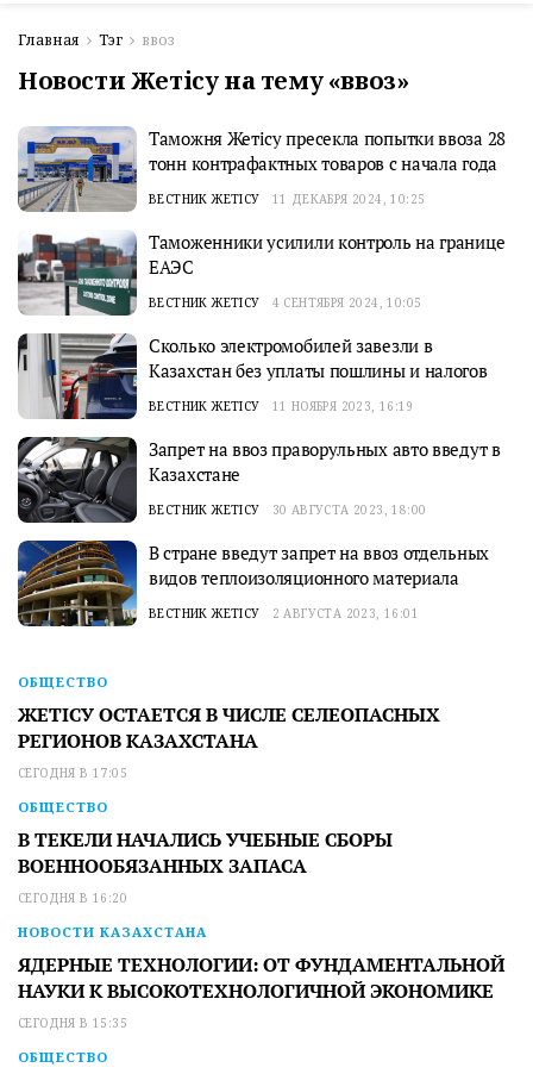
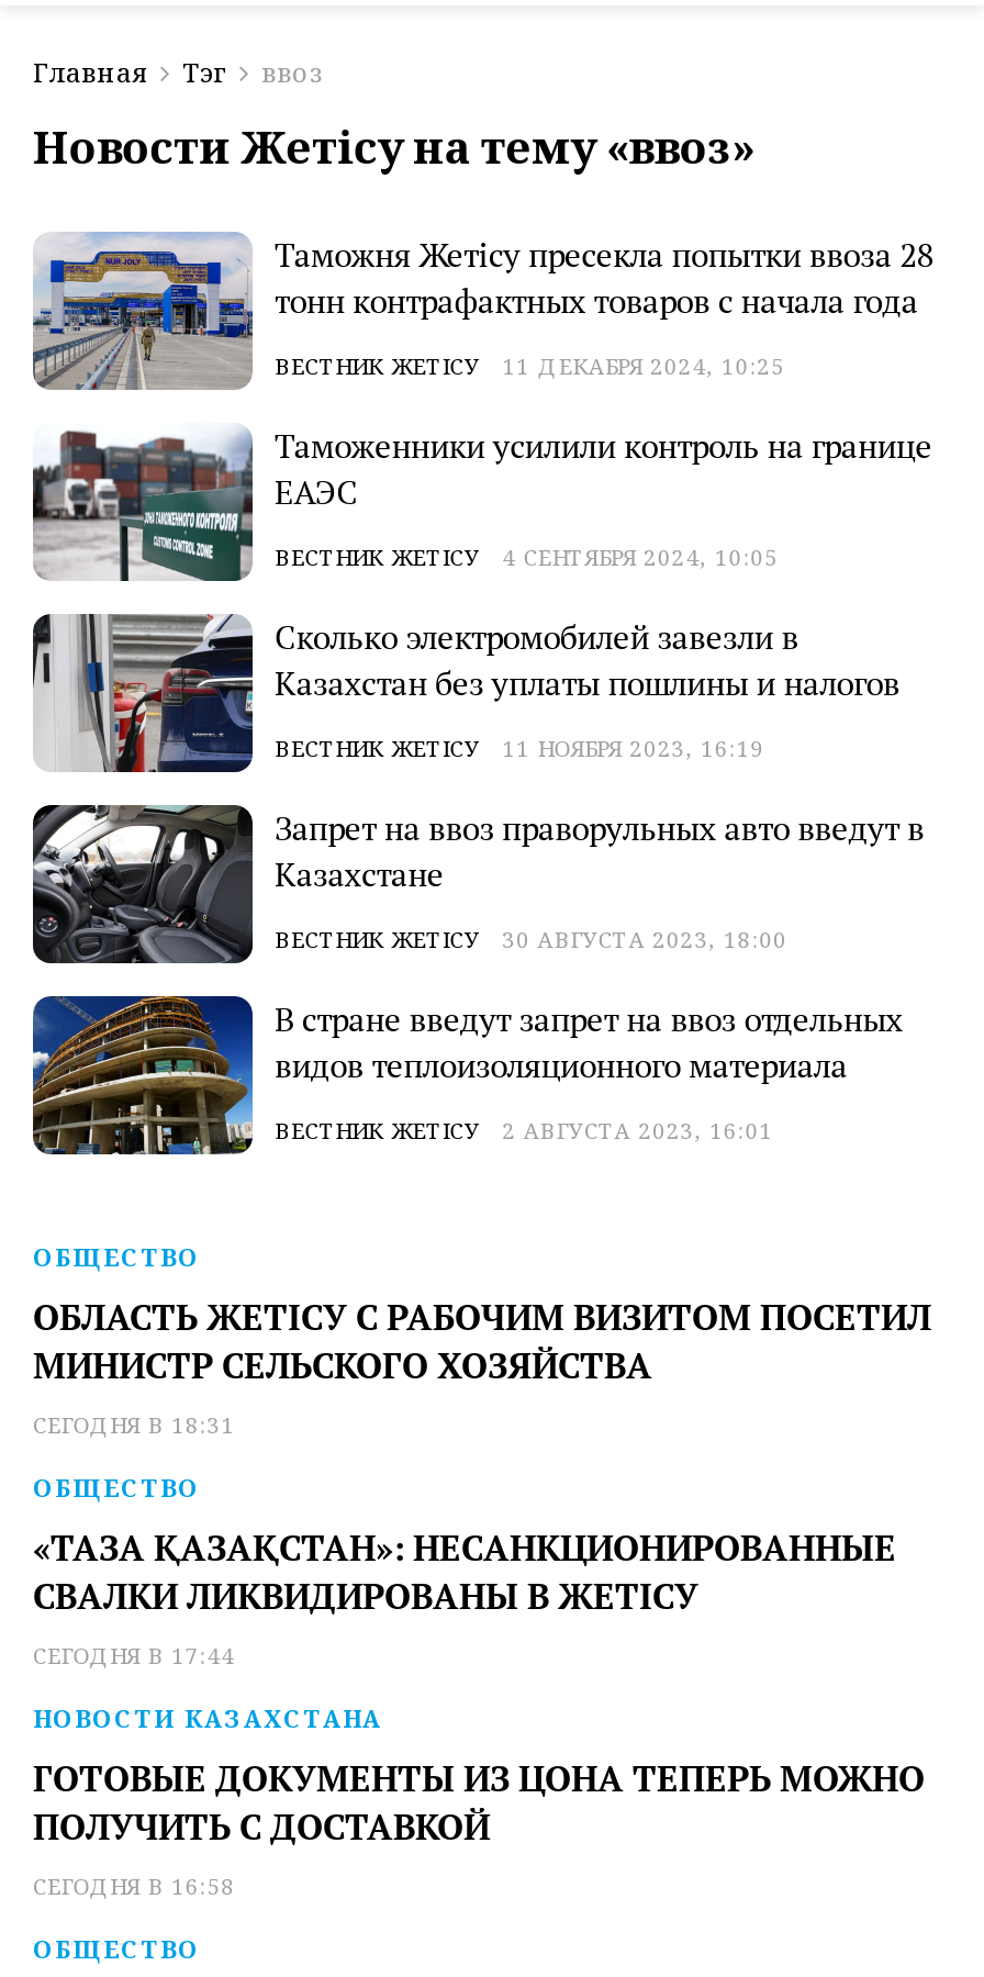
[18,701,440,781] ЖЕТІСУ ОСТАЕТСЯ В ЧИСЛЕ СЕЛЕОПАСНЫХ | РЕГИОНОВ КАЗАХСТАНА | СЕГОДНЯ В 17:05 -> [33,1293,931,1440] ОБЛАСТЬ ЖЕТІСУ С РАБОЧИМ ВИЗИТОМ ПОСЕТИЛ | МИНИСТР СЕЛЬСКОГО ХОЗЯЙСТВА | СЕГОДНЯ В 18:31
[18,826,393,906] В ТЕКЕЛИ НАЧАЛИСЬ УЧЕБНЫЕ СБОРЫ | ВОЕННООБЯЗАННЫХ ЗАПАСА | СЕГОДНЯ В 16:20 -> [33,1523,896,1671] «ТАЗА ҚАЗАҚСТАН»: НЕСАНКЦИОНИРОВАННЫЕ | СВАЛКИ ЛИКВИДИРОВАНЫ В ЖЕТІСУ | СЕГОДНЯ В 17:44
[18,951,504,1031] ЯДЕРНЫЕ ТЕХНОЛОГИИ: ОТ ФУНДАМЕНТАЛЬНОЙ | НАУКИ К ВЫСОКОТЕХНОЛОГИЧНОЙ ЭКОНОМИКЕ | СЕГОДНЯ В 15:35 -> [33,1754,925,1901] ГОТОВЫЕ ДОКУМЕНТЫ ИЗ ЦОНА ТЕПЕРЬ МОЖНО | ПОЛУЧИТЬ С ДОСТАВКОЙ | СЕГОДНЯ В 16:58

